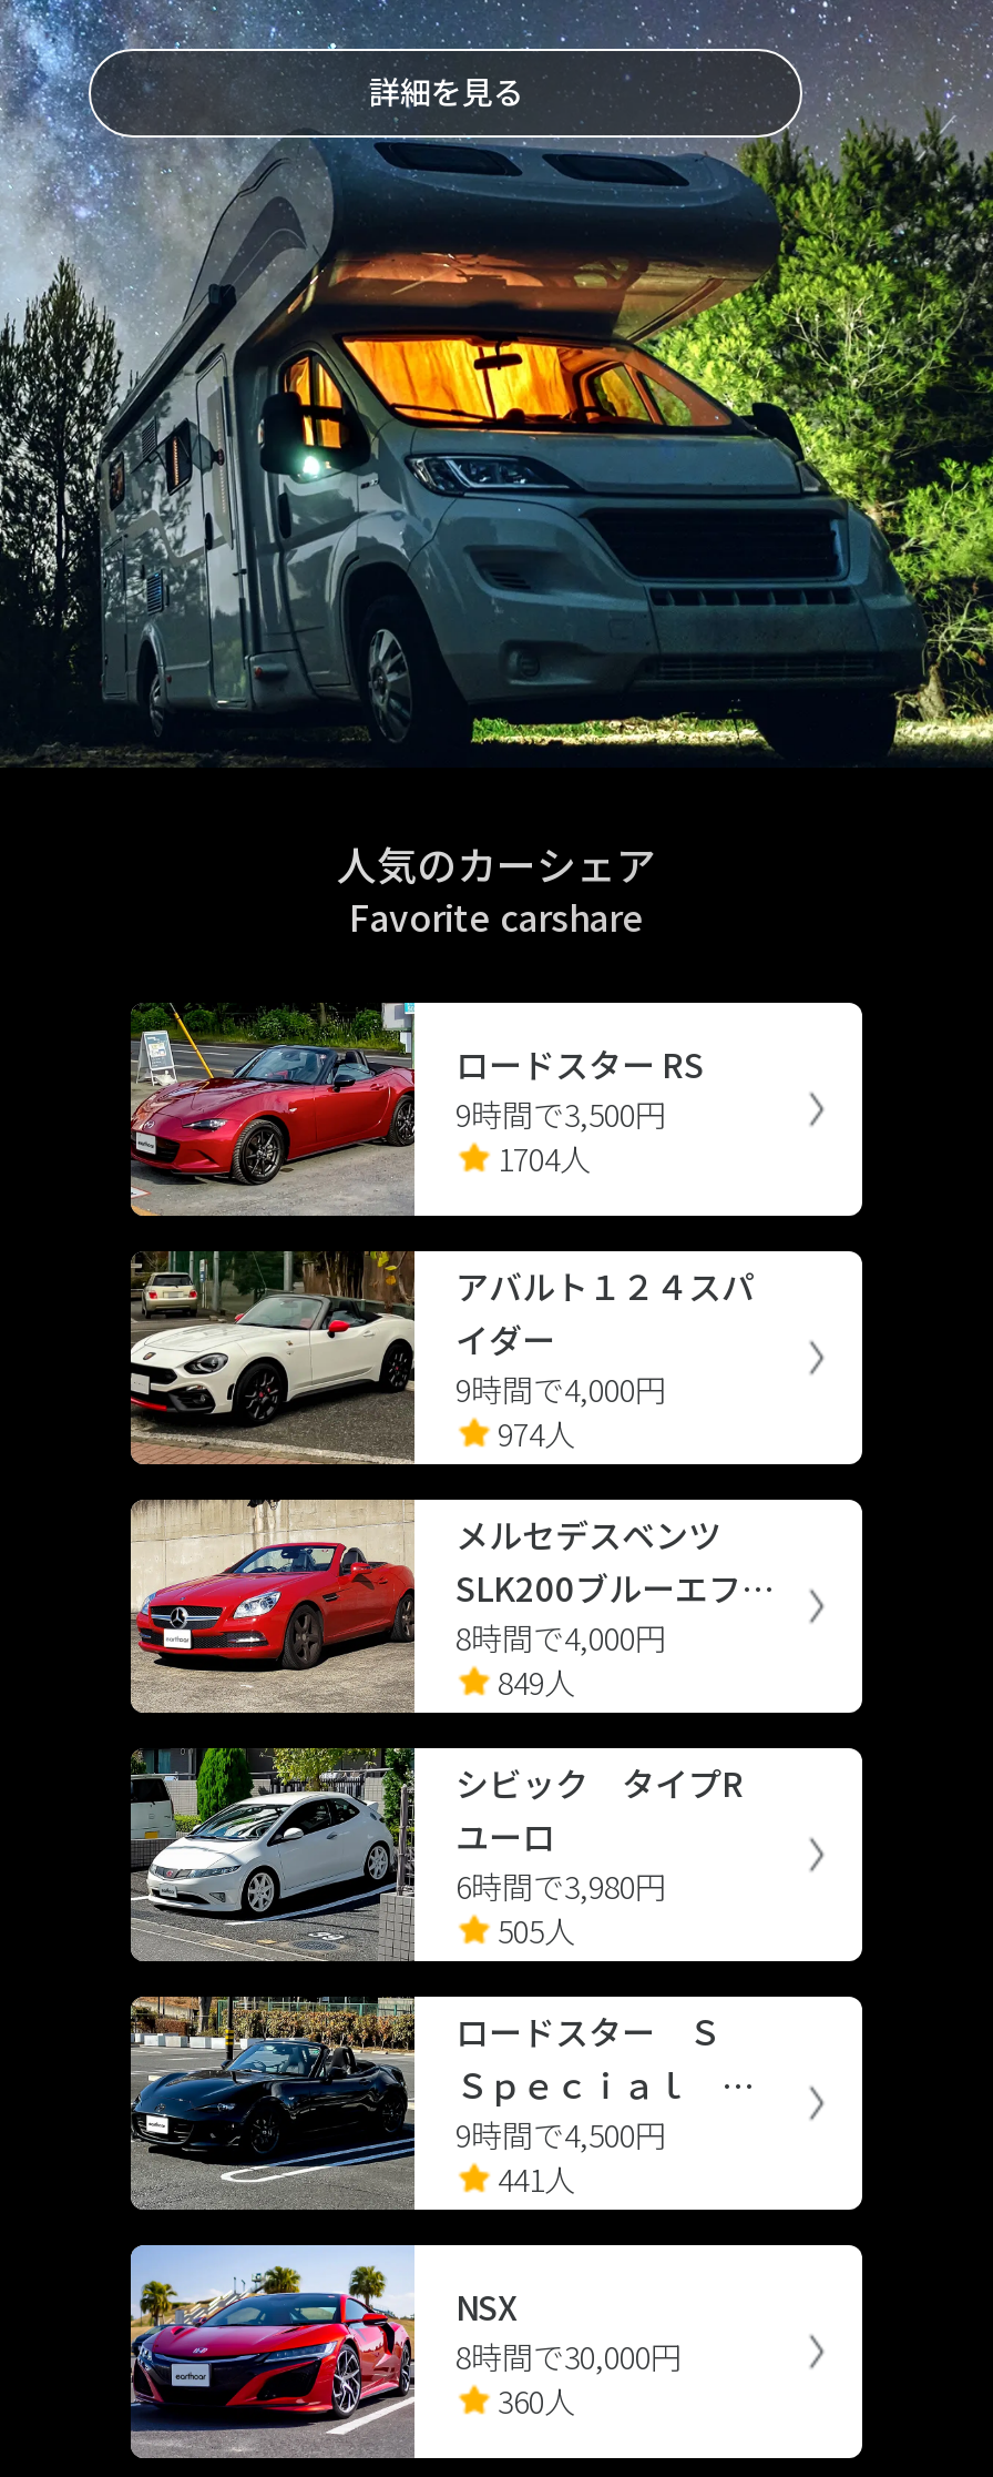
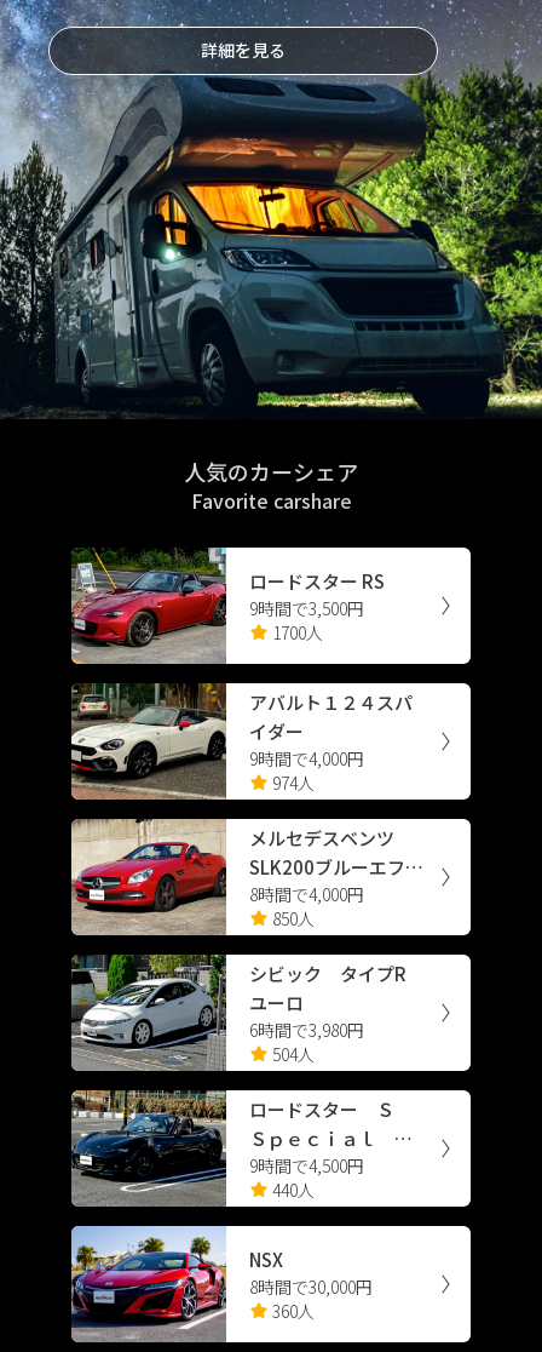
[491,1136,591,1180] 1704人 -> [268,620,322,645] 1700人
[491,1659,575,1704] 849人 -> [268,906,314,930] 850人
[491,1908,575,1952] 505人 -> [268,1042,314,1066] 504人
[491,2156,575,2201] 441人 -> [268,1178,314,1202] 440人

